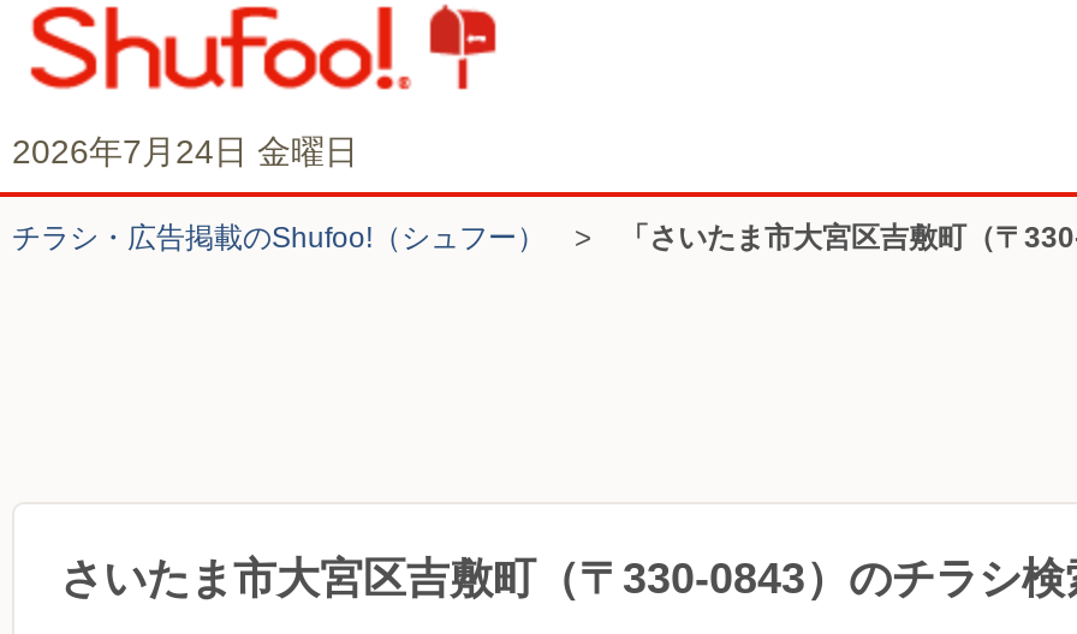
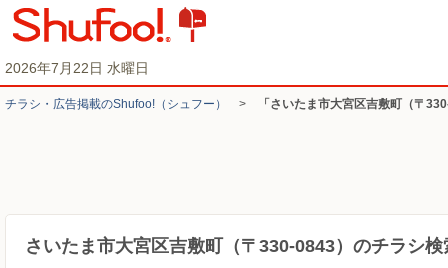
[12,132,358,171] 2026年7月24日 金曜日 -> [5,60,149,76] 2026年7月22日 水曜日

